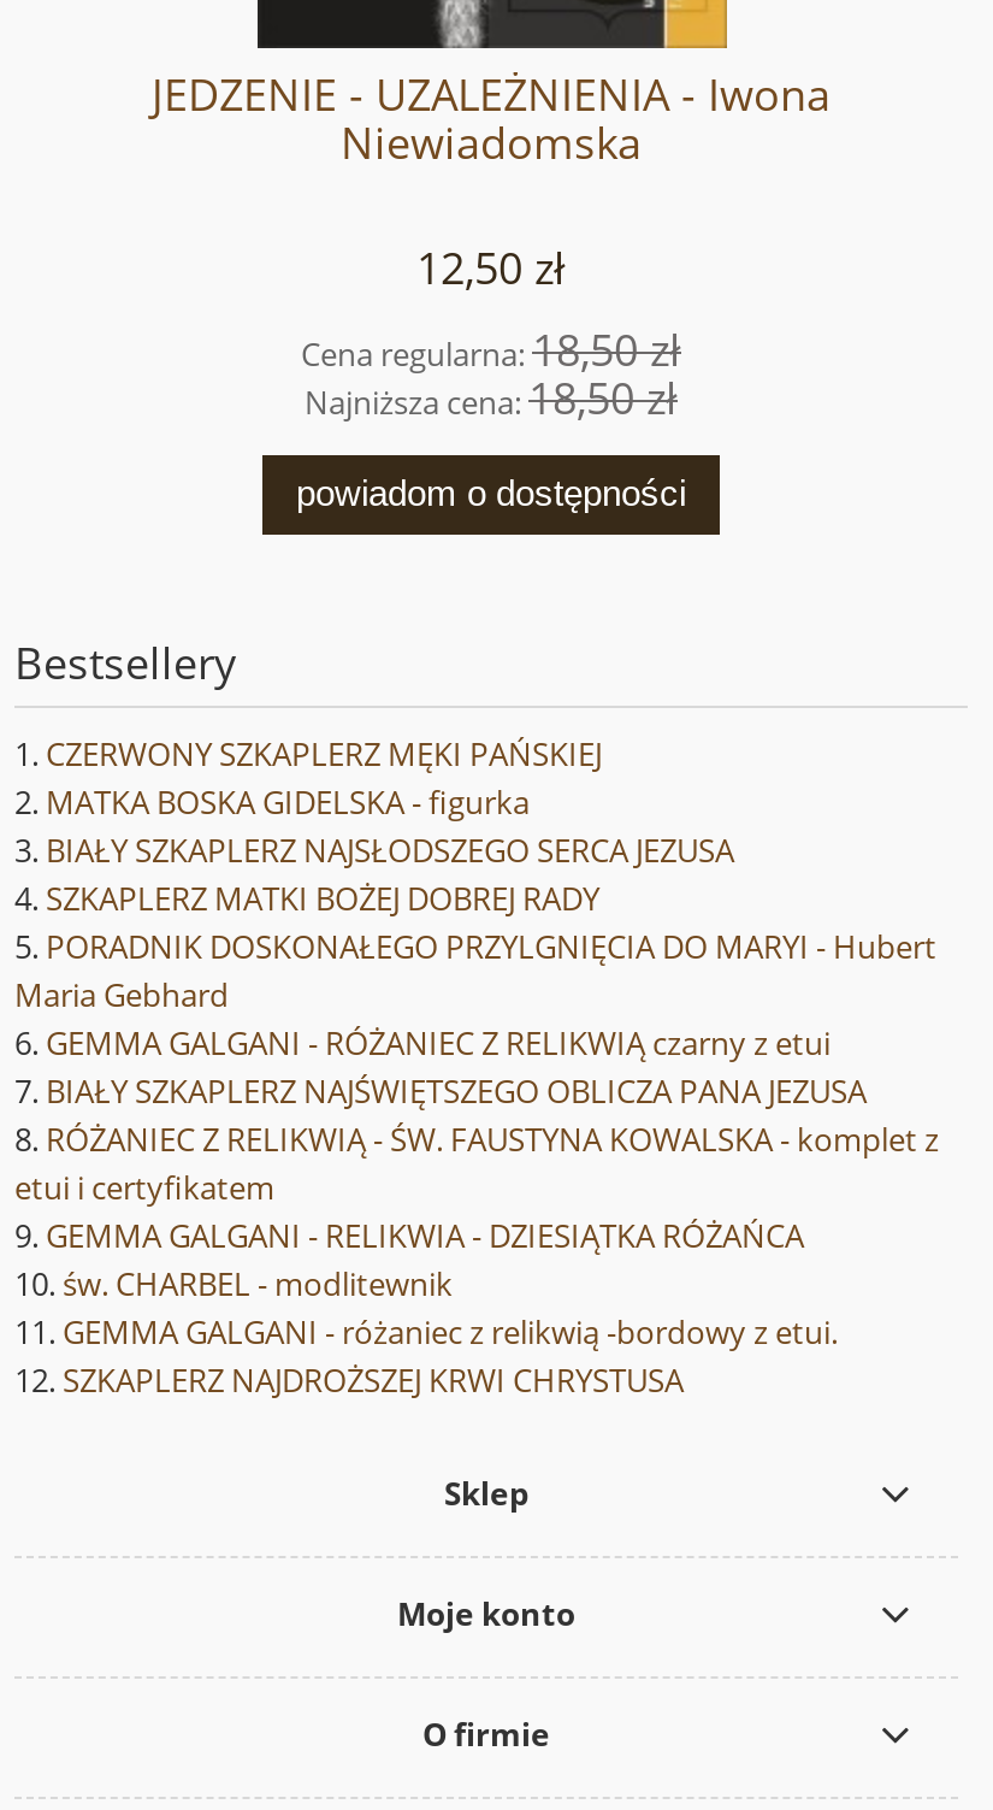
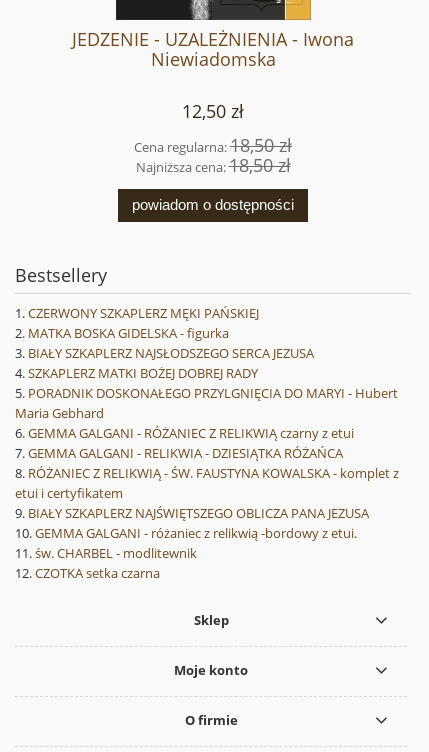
moved [46,1070,867,1113] -> [28,504,369,522]: BIAŁY SZKAPLERZ NAJŚWIĘTSZEGO OBLICZA PANA JEZUSA
moved [46,1215,804,1258] -> [28,444,343,462]: GEMMA GALGANI - RELIKWIA - DZIESIĄTKA RÓŻAŃCA
moved [63,1263,453,1306] -> [35,544,197,562]: św. CHARBEL - modlitewnik
moved [63,1311,838,1354] -> [35,524,357,542]: GEMMA GALGANI - różaniec z relikwią -bordowy z etui.
[63,1359,684,1402] SZKAPLERZ NAJDROŻSZEJ KRWI CHRYSTUSA -> [35,564,160,582] CZOTKA setka czarna

